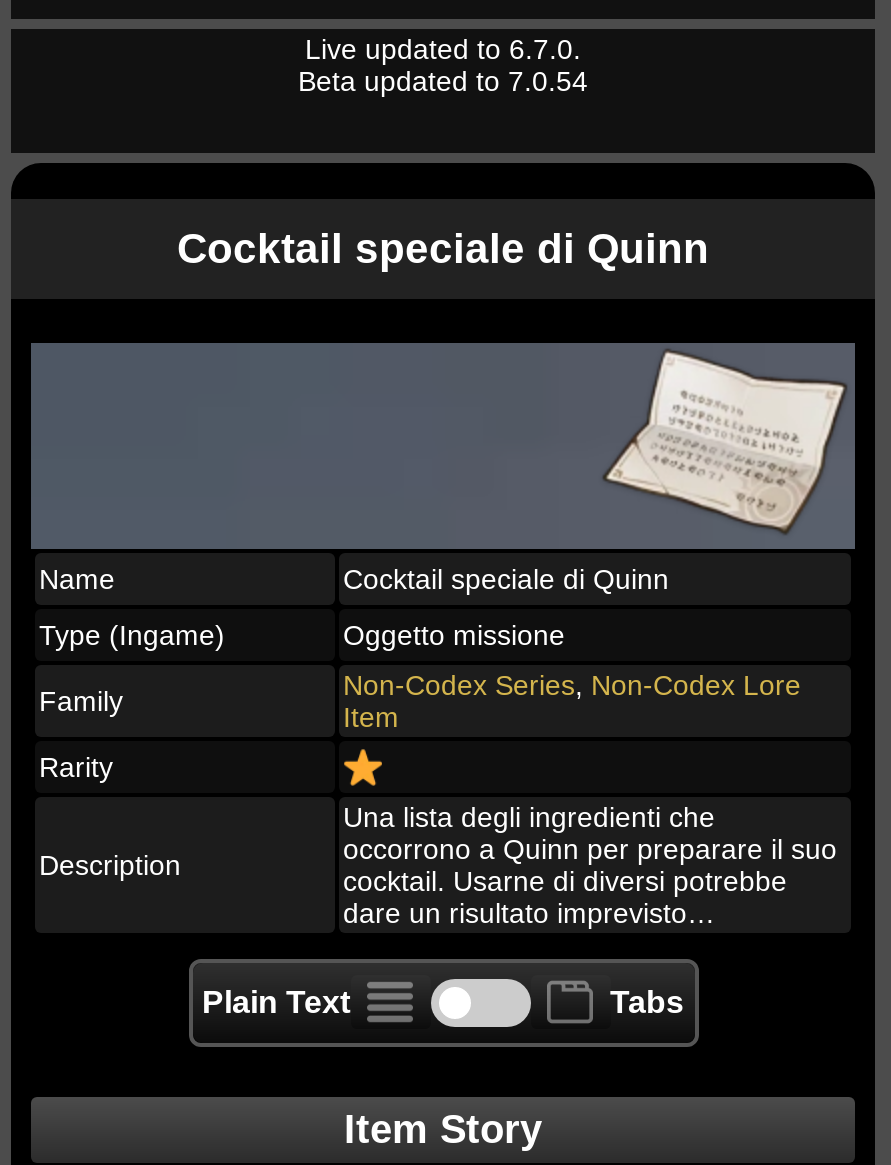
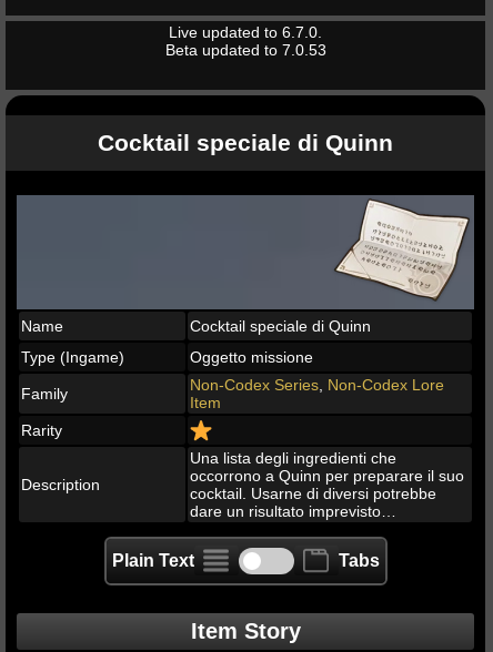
[298,65,588,97] Beta updated to 7.0.54 -> [165,41,326,59] Beta updated to 7.0.53

